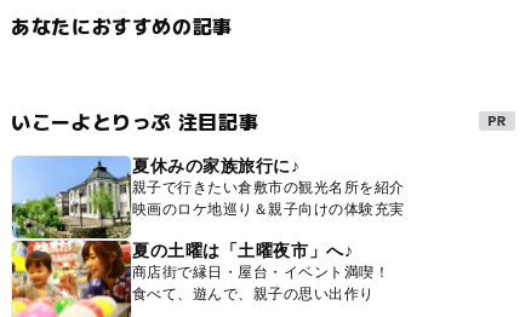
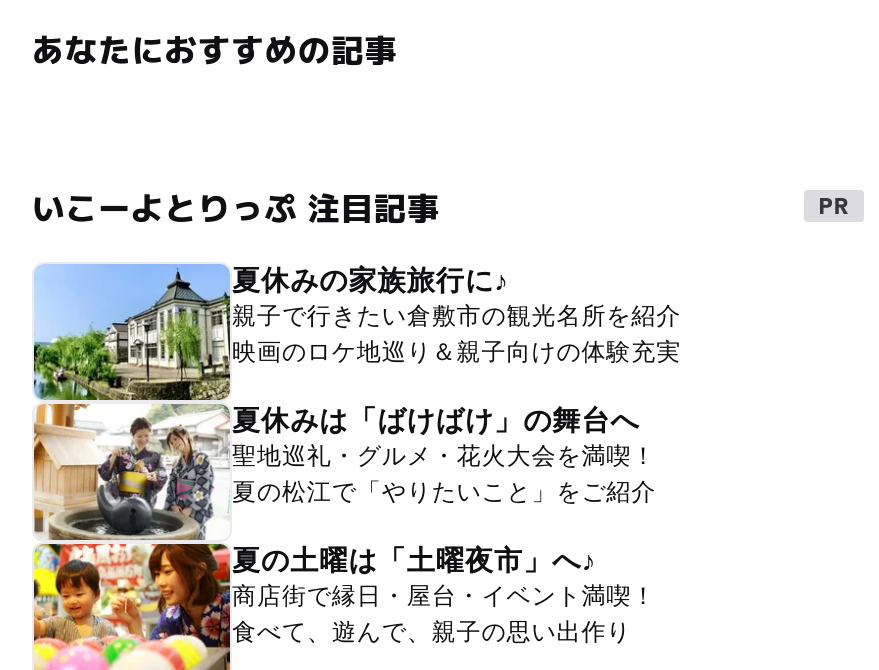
none -> [32,402,656,542] [image] | 夏休みは「ばけばけ」の舞台へ | 聖地巡礼・グルメ・花火大会を満喫！ | 夏の松江で「やりたいこと」をご紹介

